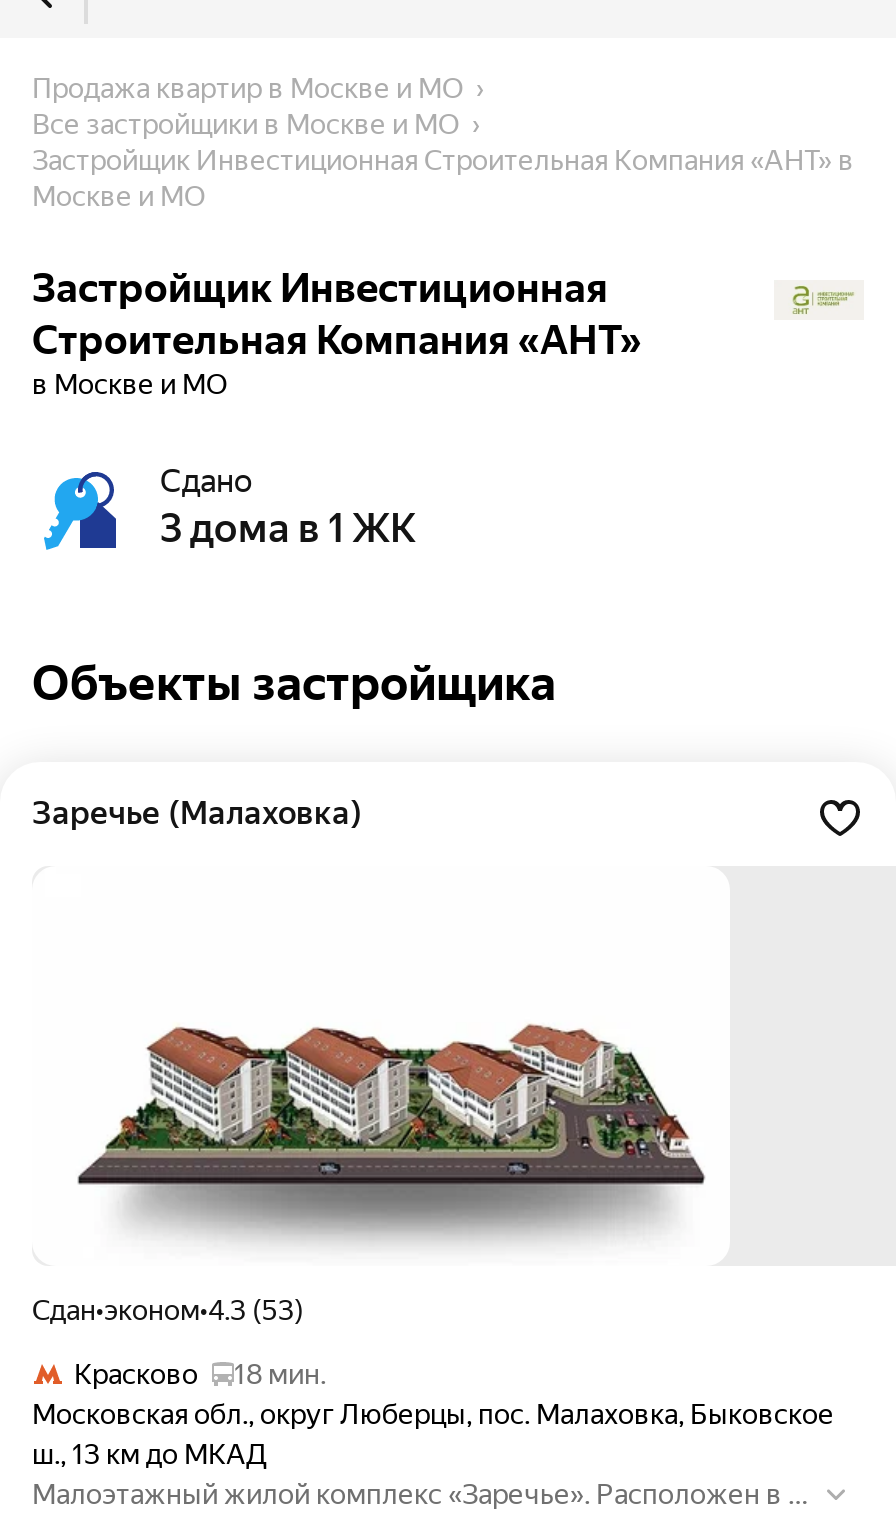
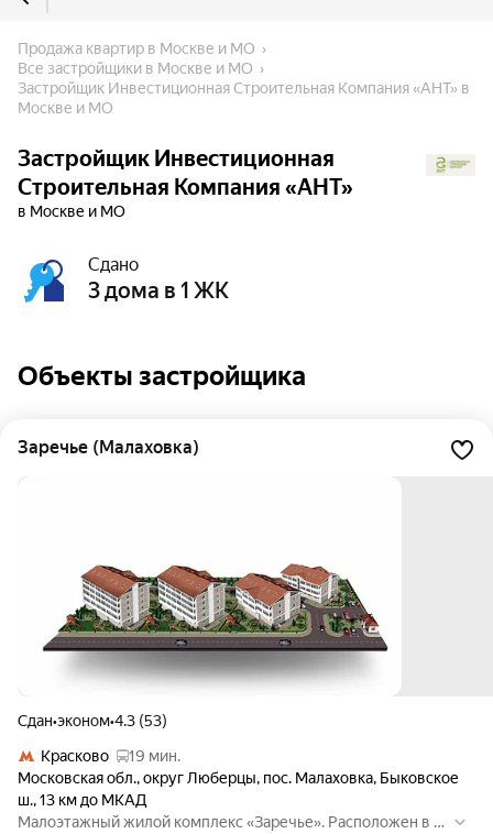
[74,1358,326,1390] Красково 18 мин. -> [41,747,180,765] Красково 19 мин.

